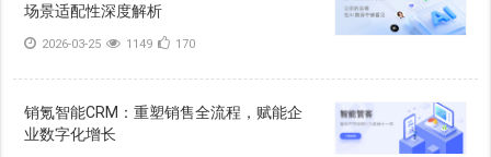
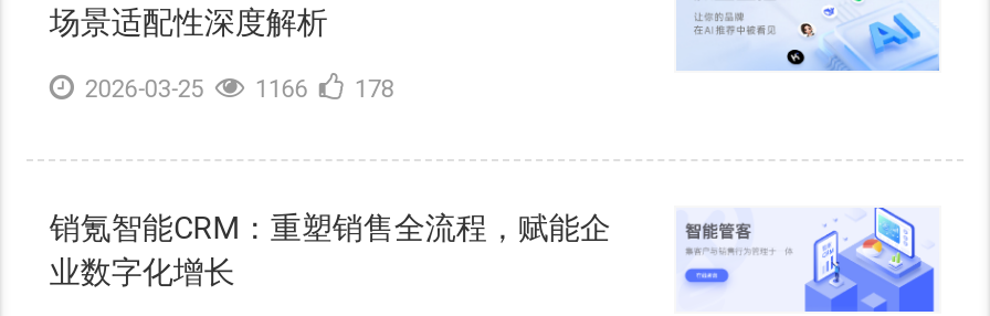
[126,38,153,52] 1149 -> [255,76,308,105] 1166
[176,38,196,52] 170 -> [354,76,394,105] 178

